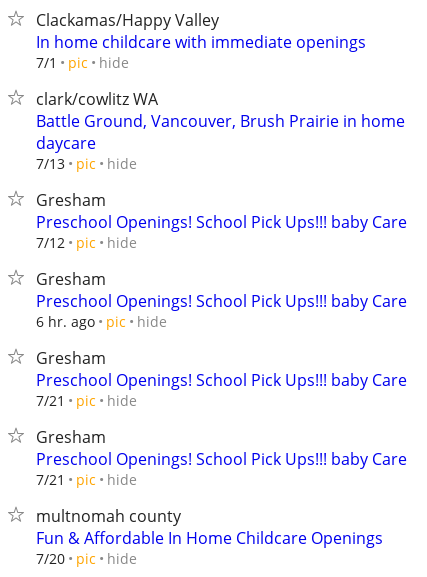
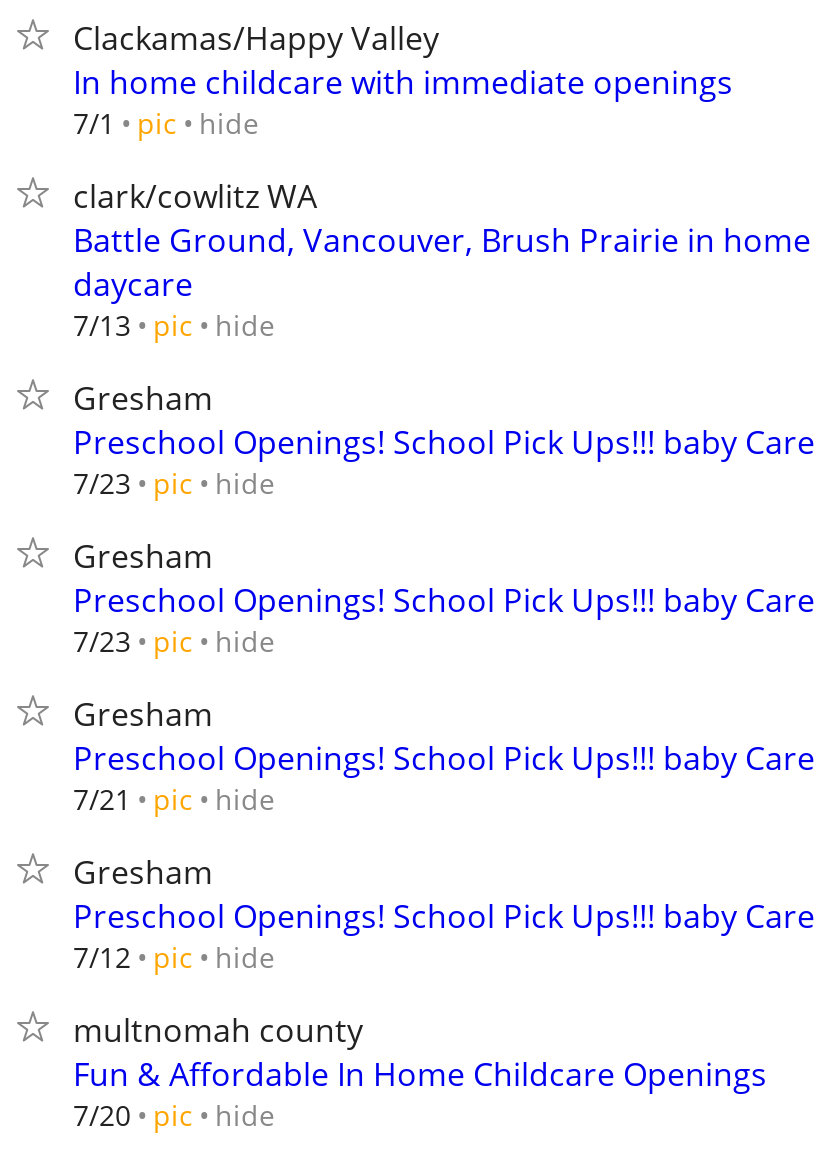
[36,232,137,252] 7/12 pic hide -> [73,463,275,502] 7/23 pic hide
[36,311,167,331] 6 hr. ago pic hide -> [73,621,275,660] 7/23 pic hide
[36,469,137,489] 7/21 pic hide -> [73,937,275,976] 7/12 pic hide

